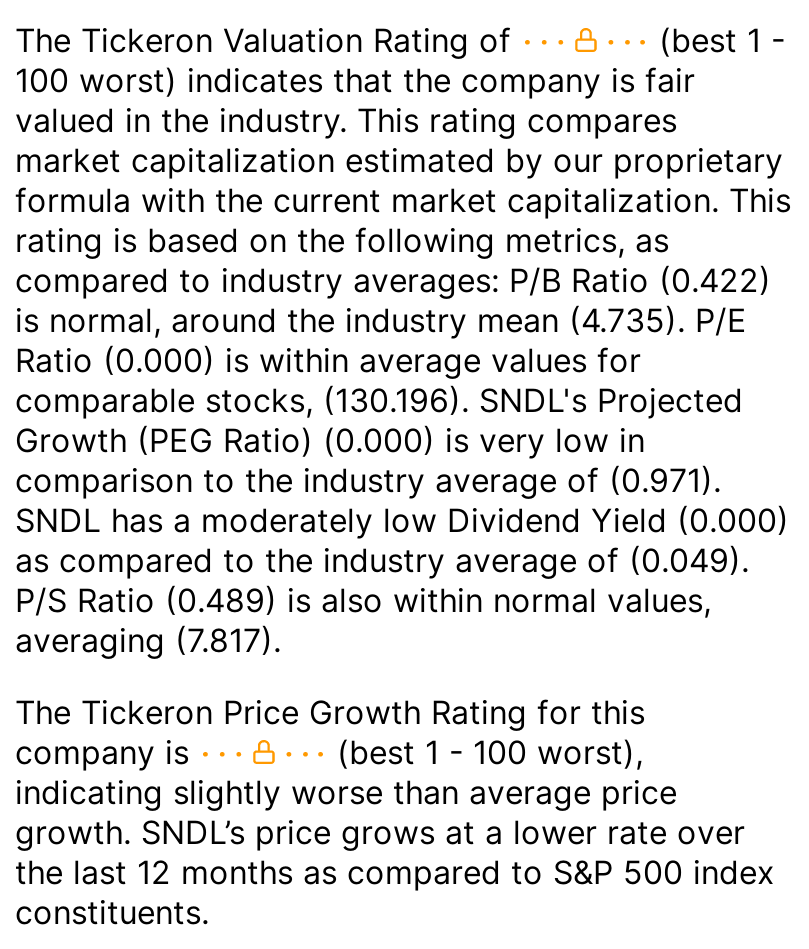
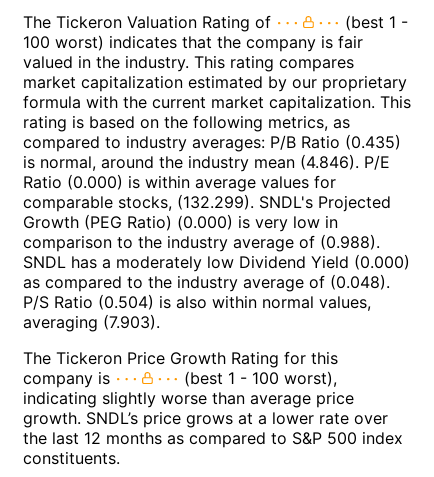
[15,260,771,300] compared to industry averages: P/B Ratio (0.422) -> [23,132,401,152] compared to industry averages: P/B Ratio (0.435)
[15,300,747,340] is normal, around the industry mean (4.735). P/E -> [23,152,390,172] is normal, around the industry mean (4.846). P/E
[15,380,743,420] comparable stocks, (130.196). SNDL's Projected -> [23,192,391,212] comparable stocks, (132.299). SNDL's Projected
[15,460,721,500] comparison to the industry average of (0.971). -> [23,232,380,252] comparison to the industry average of (0.988).
[15,540,749,580] as compared to the industry average of (0.049). -> [23,272,390,292] as compared to the industry average of (0.048).
[15,580,711,620] P/S Ratio (0.489) is also within normal values, -> [23,292,371,312] P/S Ratio (0.504) is also within normal values,
[15,620,281,660] averaging (7.817). -> [23,312,160,332] averaging (7.903).

